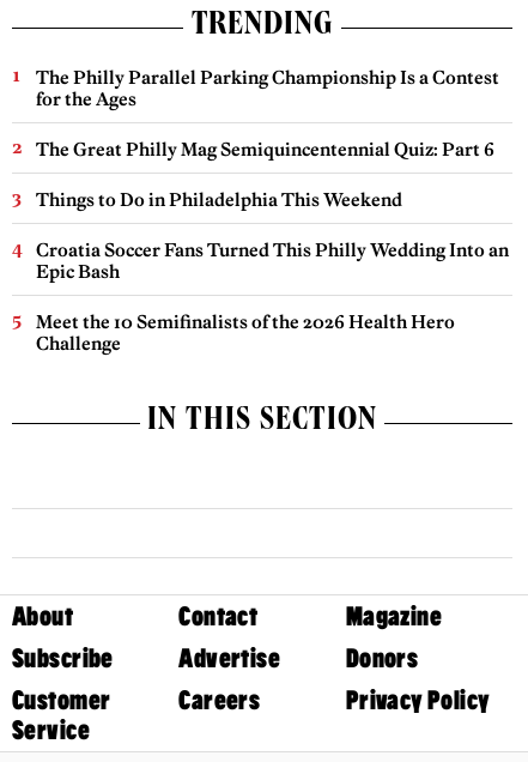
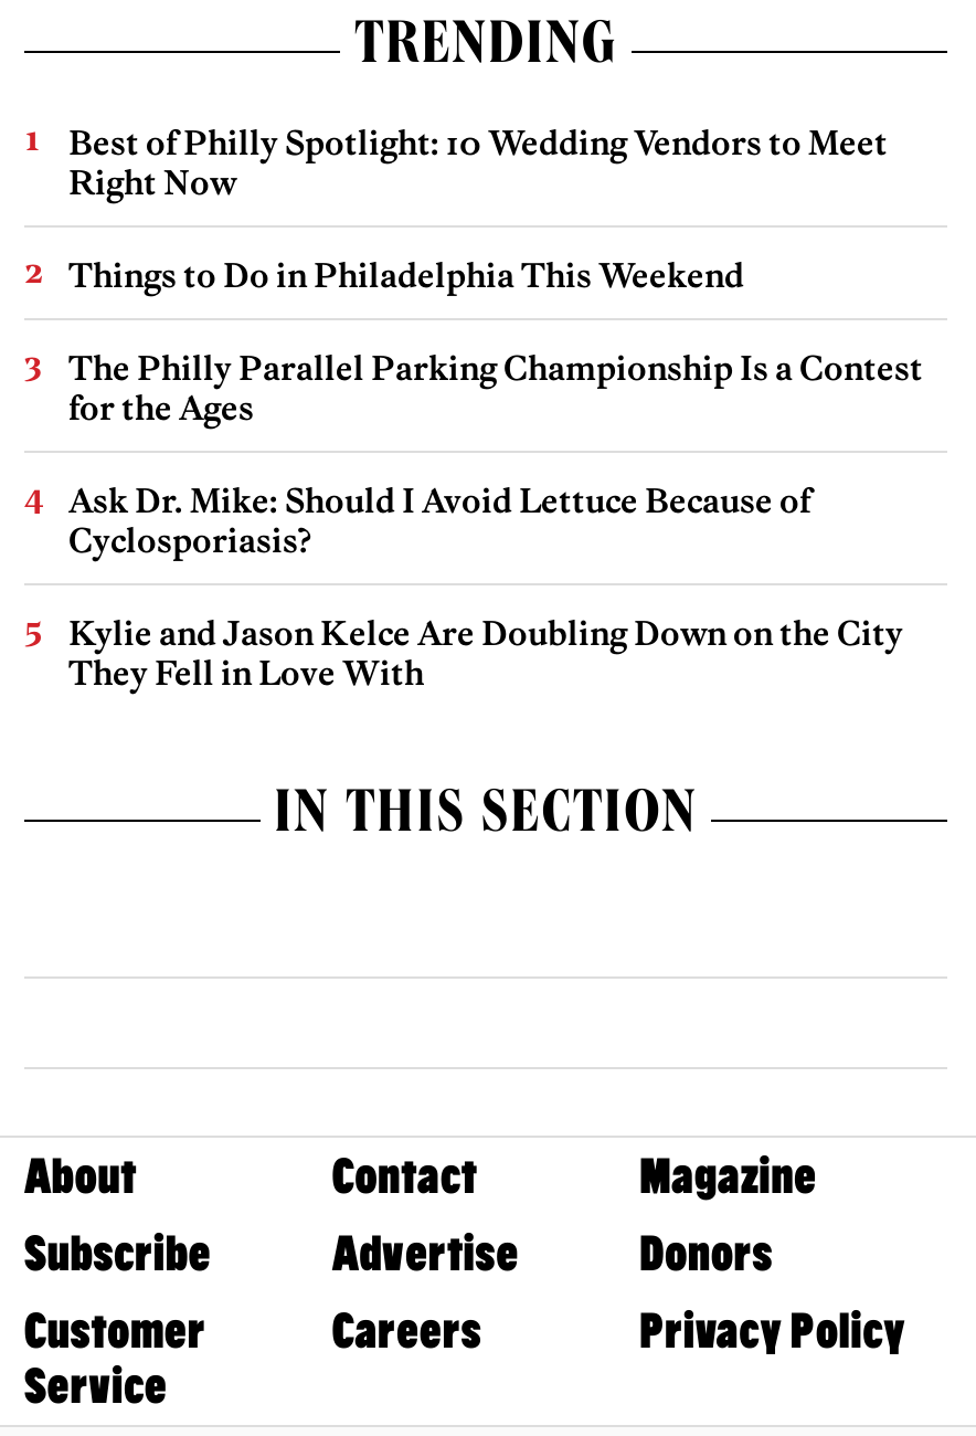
none -> [68,122,888,203] Best of Philly Spotlight: 10 Wedding Vendors to Meet | Right Now
moved [36,66,499,110] -> [68,347,923,429]: The Philly Parallel Parking Championship Is a Contest | for the Ages
[36,138,509,355] The Great Philly Mag Semiquincentennial Quiz: Part 6 | Croatia Soccer Fans Turned This Philly Wedding Into an | Epic Bash | Meet the 10 Semifinalists of the 2026 Health Hero | Challenge -> [68,480,903,694] Ask Dr. Mike: Should I Avoid Lettuce Because of | Cyclosporiasis? | Kylie and Jason Kelce Are Doubling Down on the City | They Fell in Love With
moved [36,188,402,211] -> [68,254,744,296]: Things to Do in Philadelphia This Weekend

